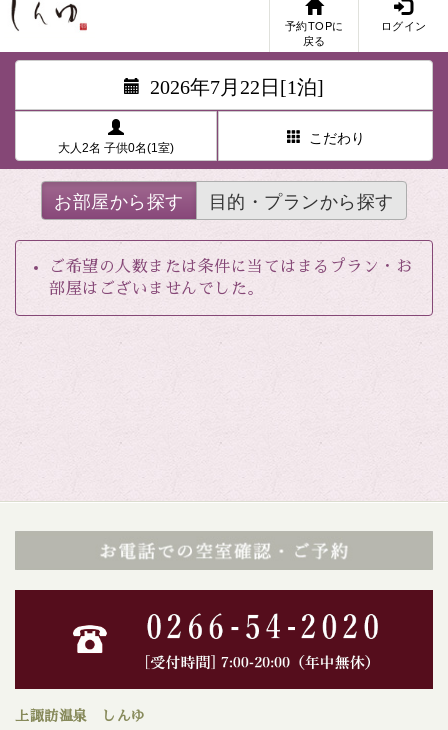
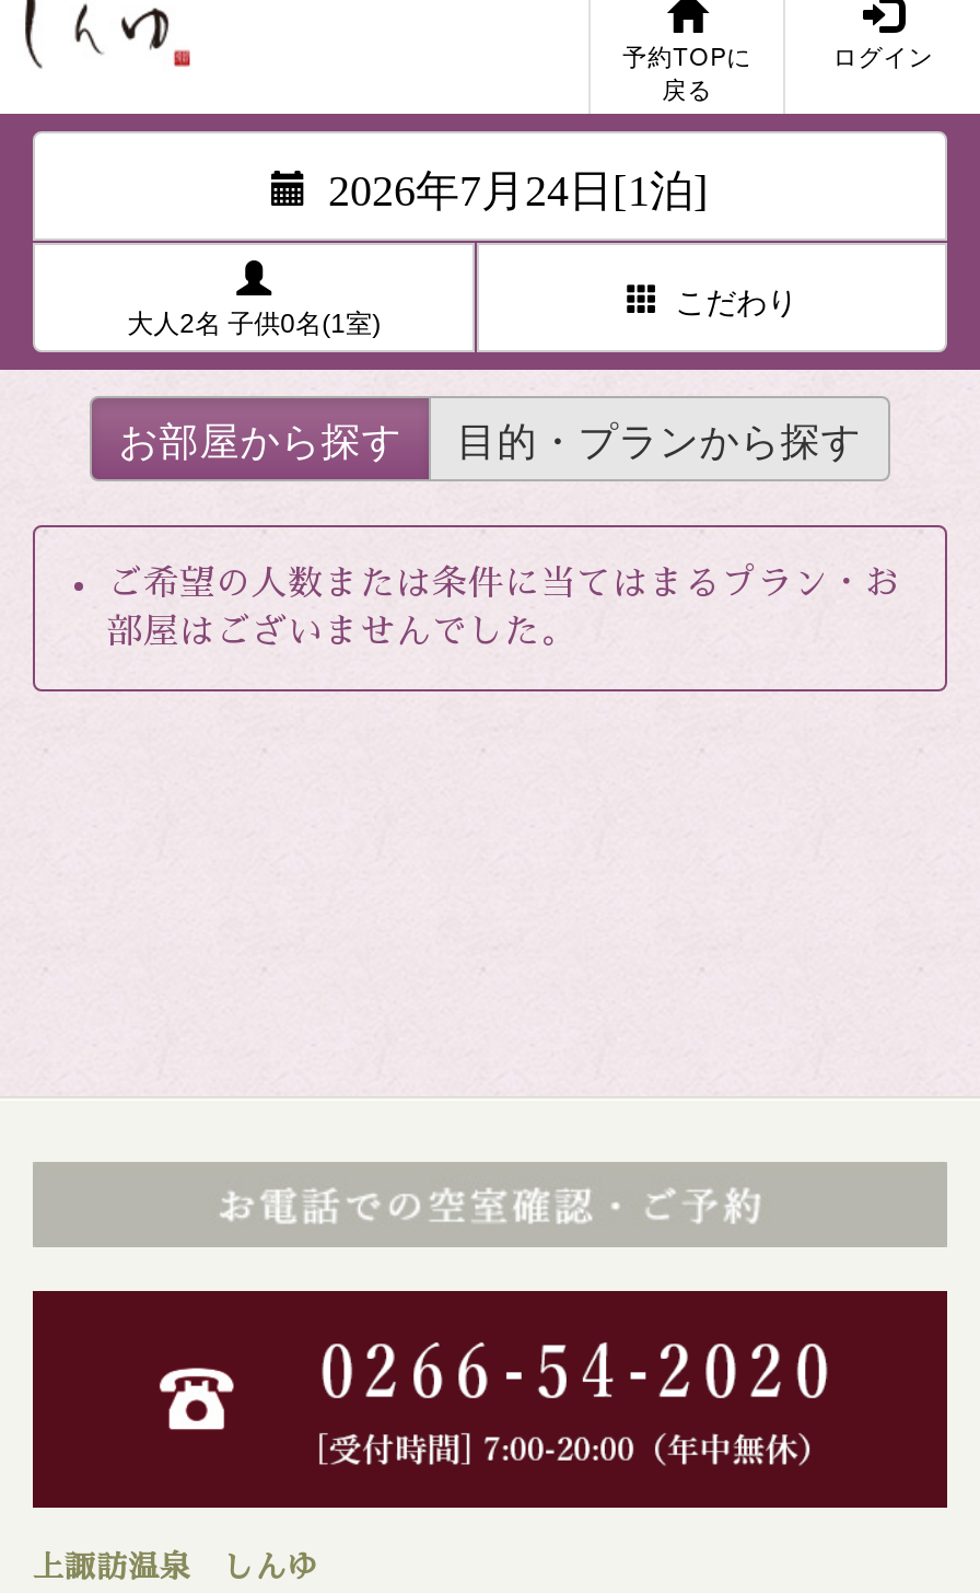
[150,72,324,96] 2026年7月22日[1泊] -> [328,158,709,210] 2026年7月24日[1泊]

